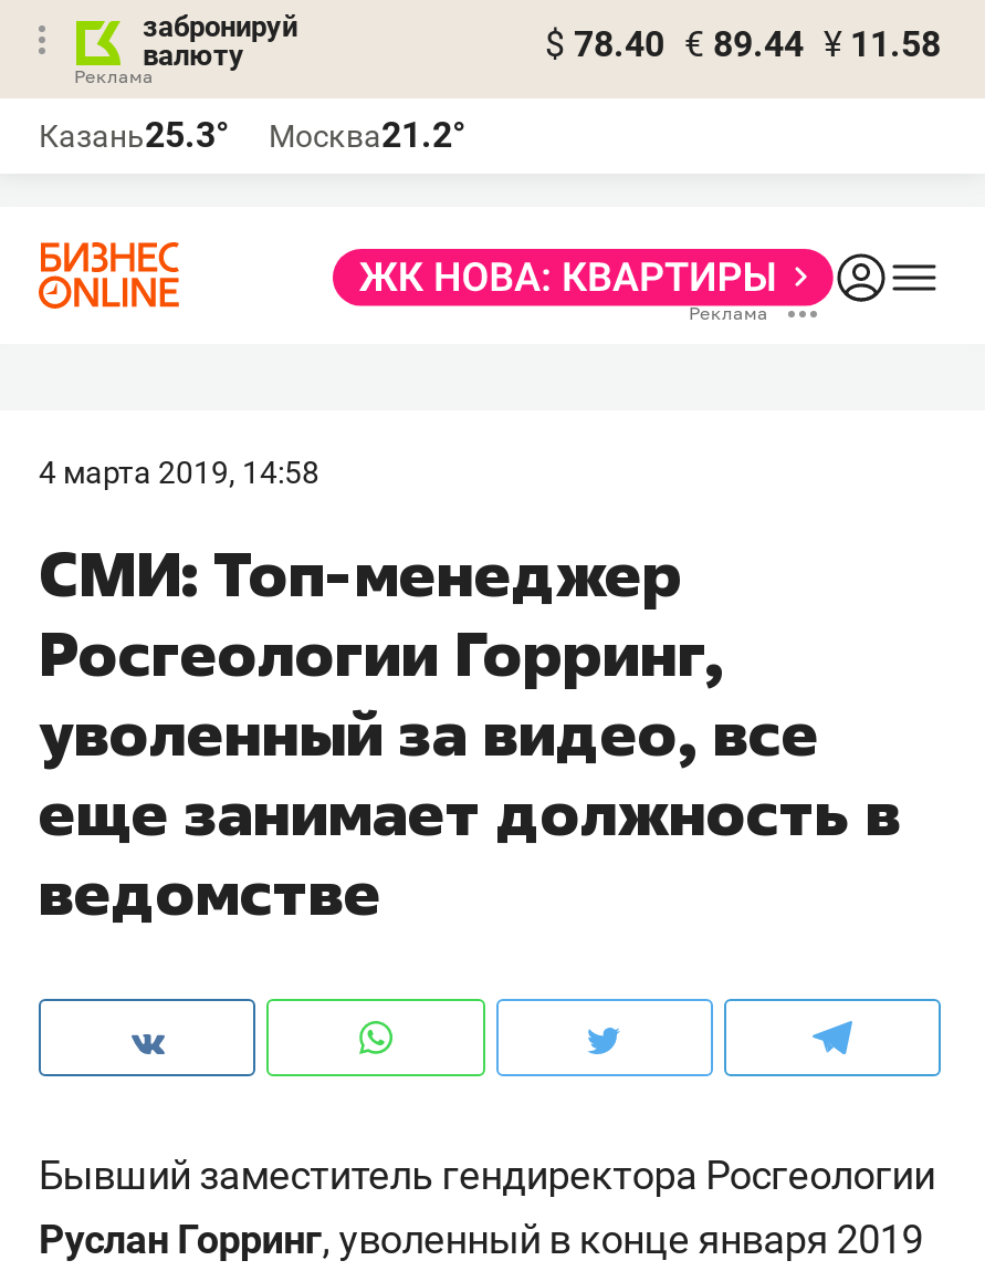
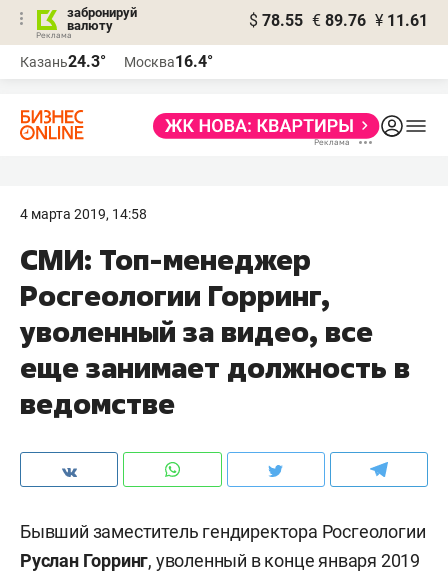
[545,23,941,65] $ 78.40 € 89.44 ¥ 11.58 -> [249,11,428,30] $ 78.55 € 89.76 ¥ 11.61
[39,114,229,156] Казань25.3° -> [20,52,106,71] Казань24.3°
[269,114,465,156] Москва21.2° -> [124,52,213,71] Москва16.4°

